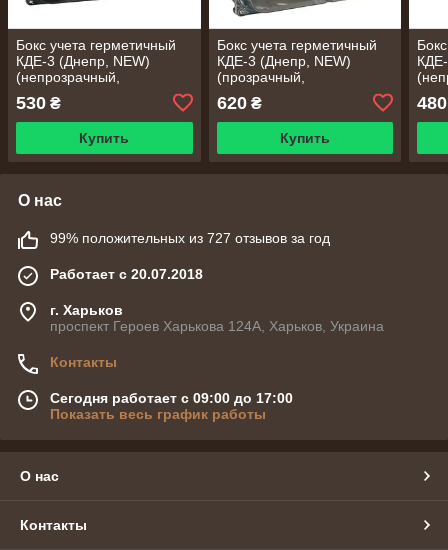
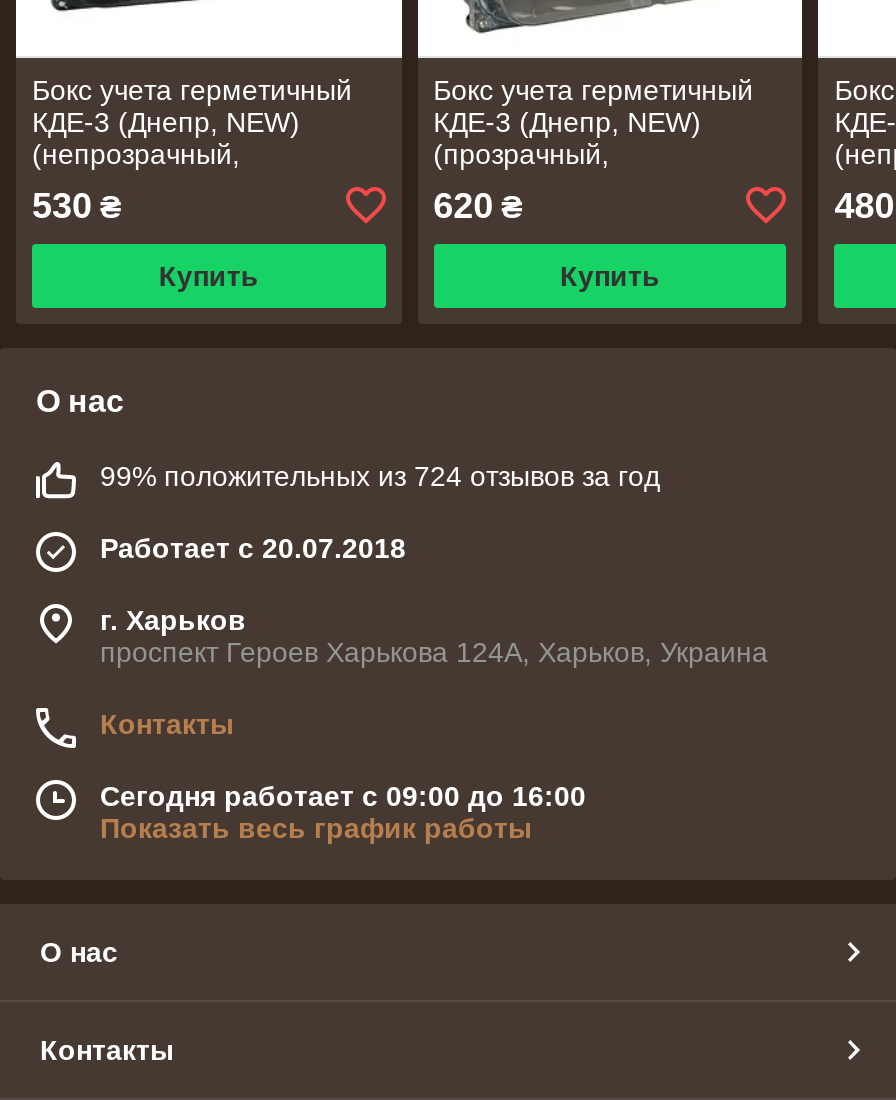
[50,230,330,246] 99% положительных из 727 отзывов за год -> [100,460,660,492] 99% положительных из 724 отзывов за год
[50,390,293,406] Сегодня работает с 09:00 до 17:00 -> [100,780,586,812] Сегодня работает с 09:00 до 16:00

